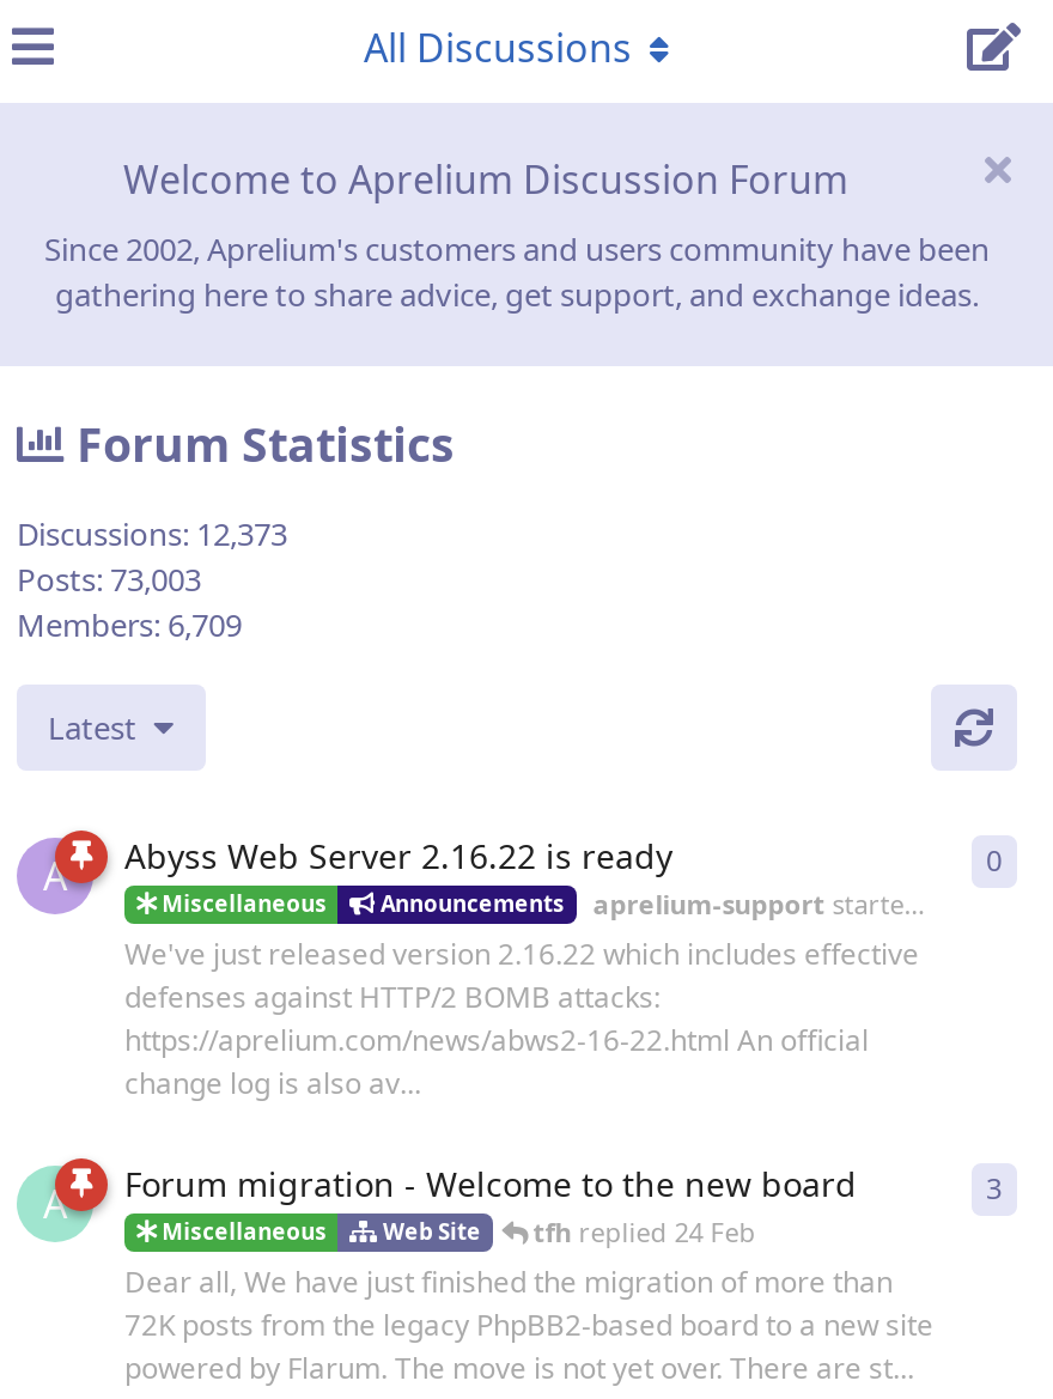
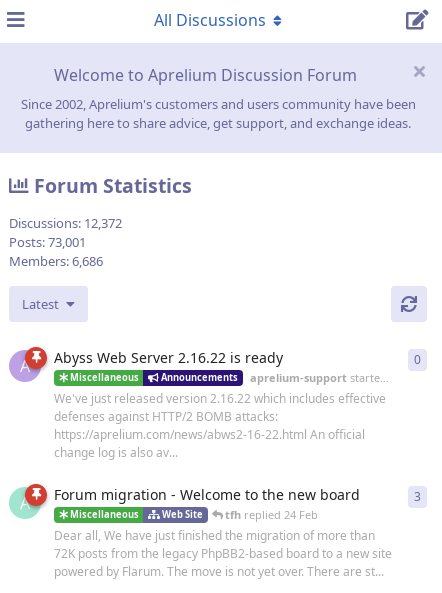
[17,513,287,556] Discussions: 12,373 -> [9,214,122,232] Discussions: 12,372
[17,558,201,601] Posts: 73,003 -> [9,233,86,251] Posts: 73,001
[17,604,242,647] Members: 6,709 -> [9,252,103,270] Members: 6,686

